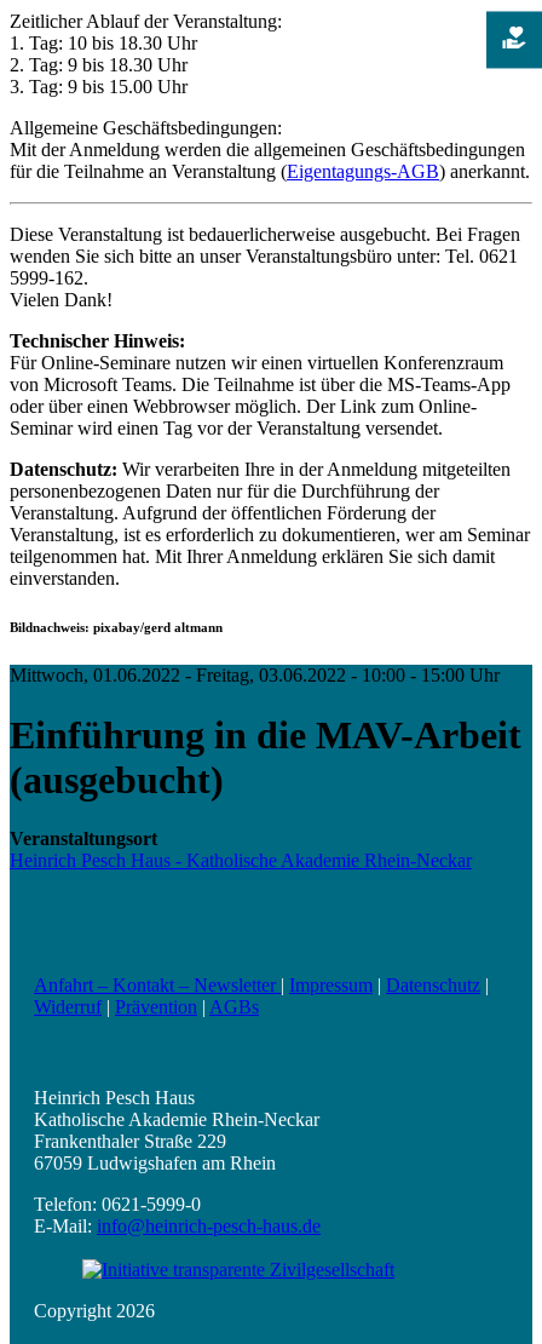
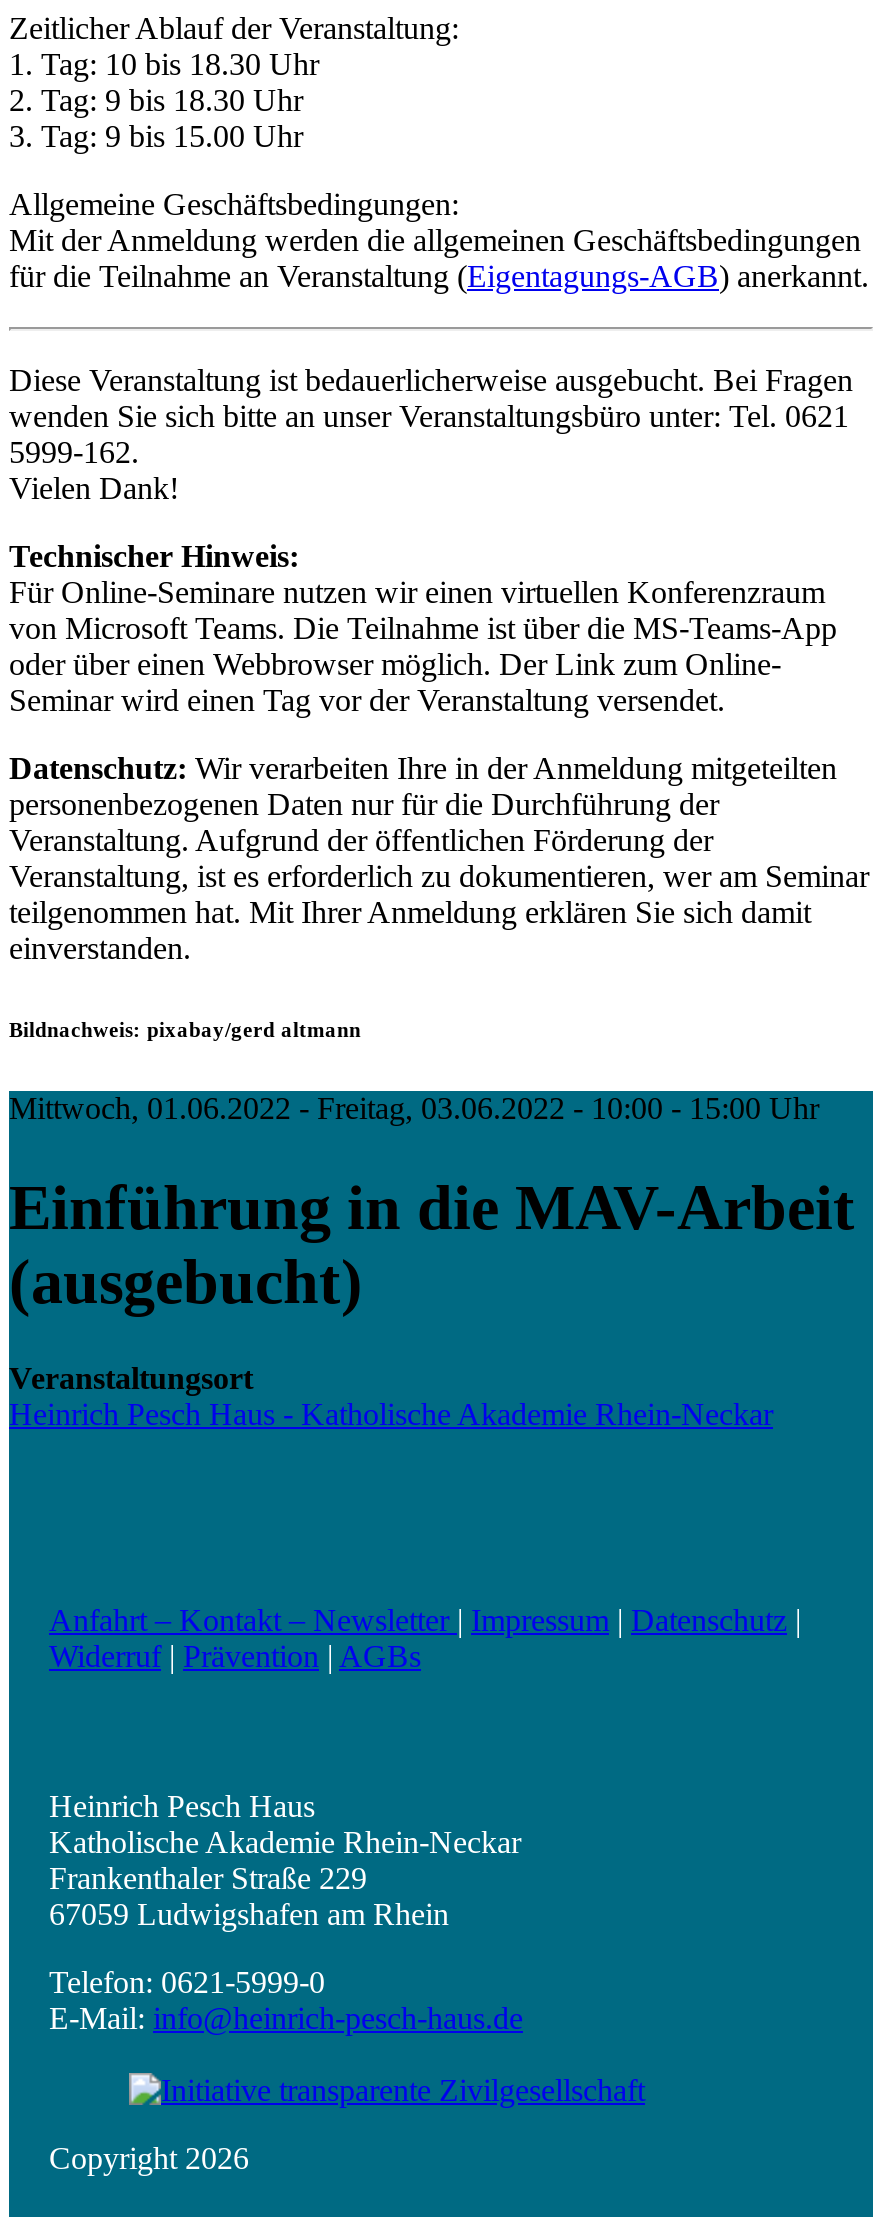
[485,10,538,70] [image] -> none

